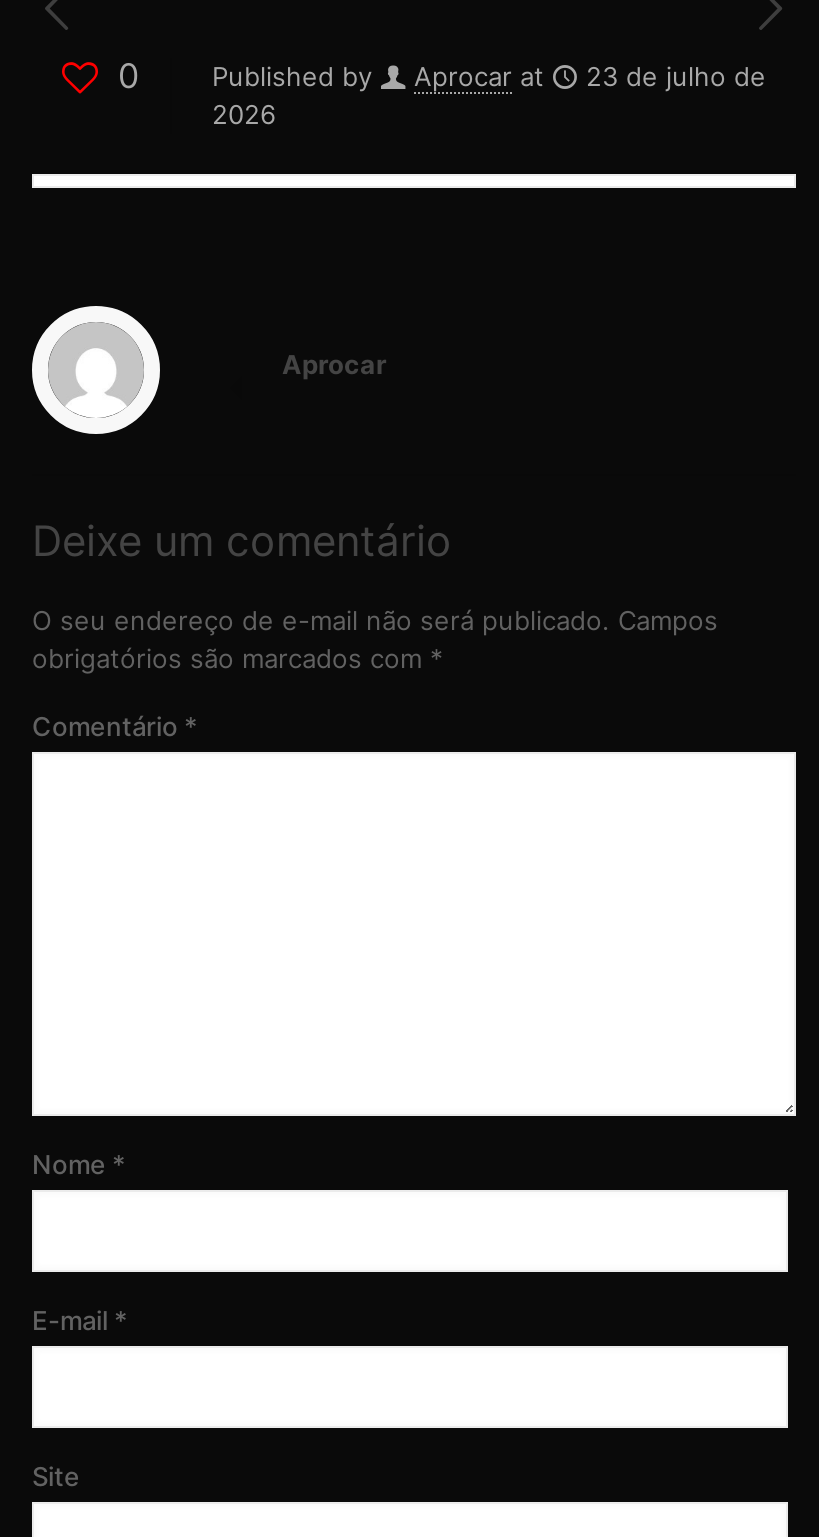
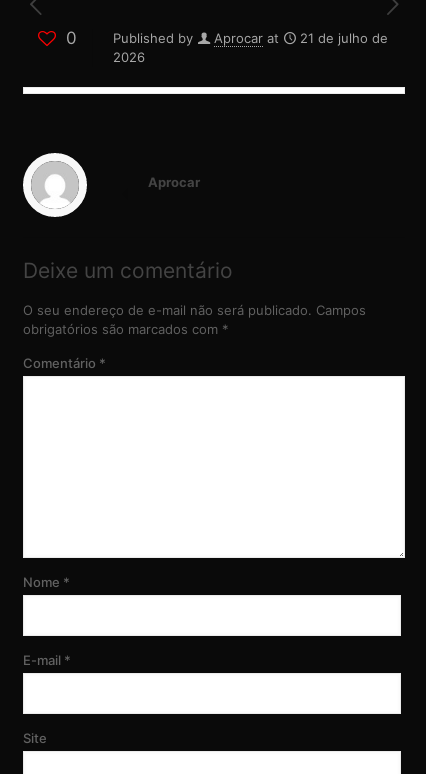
[212,60,766,92] Published by Aprocar at 23 de julho de -> [113,30,388,46] Published by Aprocar at 21 de julho de

